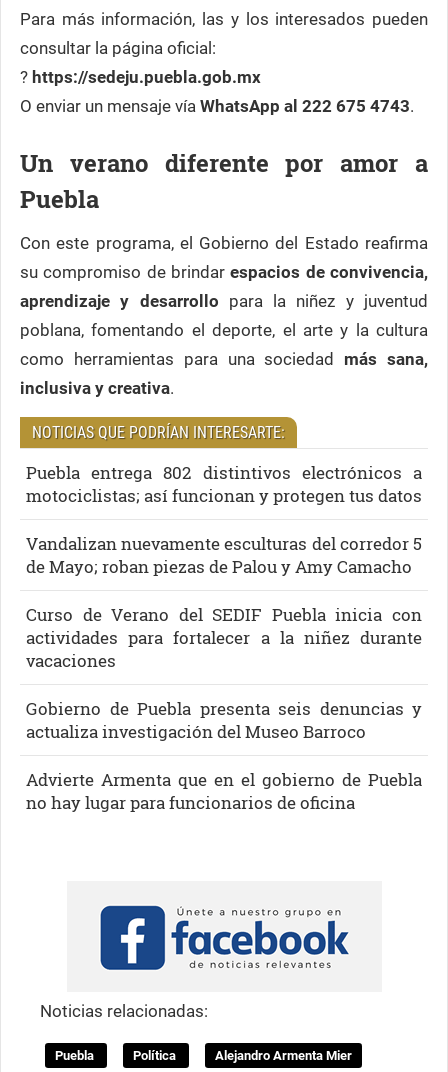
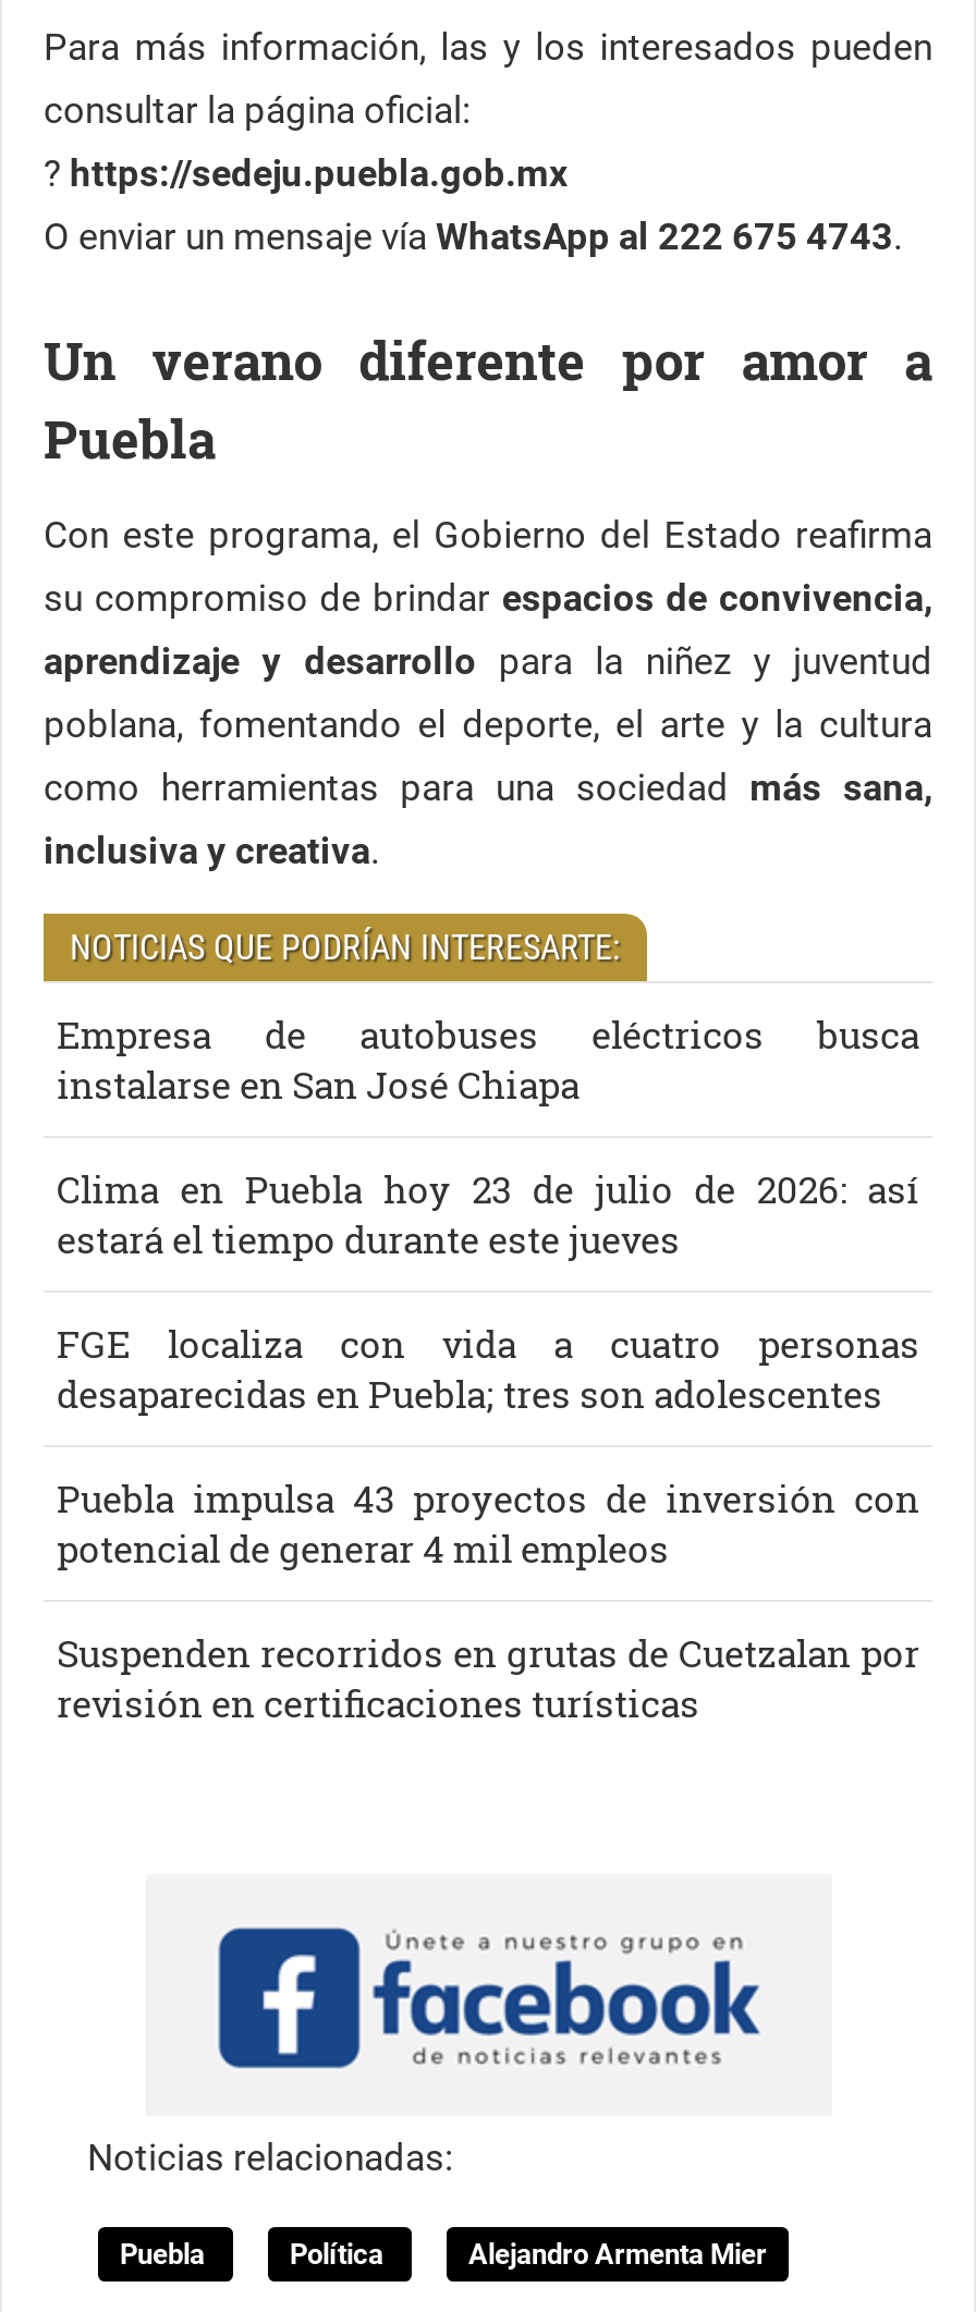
[26,461,422,507] Puebla entrega 802 distintivos electrónicos a | motociclistas; así funcionan y protegen tus datos -> [57,1009,919,1109] Empresa de autobuses eléctricos busca | instalarse en San José Chiapa
[26,532,422,578] Vandalizan nuevamente esculturas del corredor 5 | de Mayo; roban piezas de Palou y Amy Camacho -> [57,1164,919,1264] Clima en Puebla hoy 23 de julio de 2026: así | estará el tiempo durante este jueves
[26,603,422,672] Curso de Verano del SEDIF Puebla inicia con | actividades para fortalecer a la niñez durante | vacaciones -> [57,1318,919,1419] FGE localiza con vida a cuatro personas | desaparecidas en Puebla; tres son adolescentes
[26,697,422,743] Gobierno de Puebla presenta seis denuncias y | actualiza investigación del Museo Barroco -> [57,1473,919,1573] Puebla impulsa 43 proyectos de inversión con | potencial de generar 4 mil empleos
[26,768,422,814] Advierte Armenta que en el gobierno de Puebla | no hay lugar para funcionarios de oficina -> [57,1628,919,1728] Suspenden recorridos en grutas de Cuetzalan por | revisión en certificaciones turísticas

